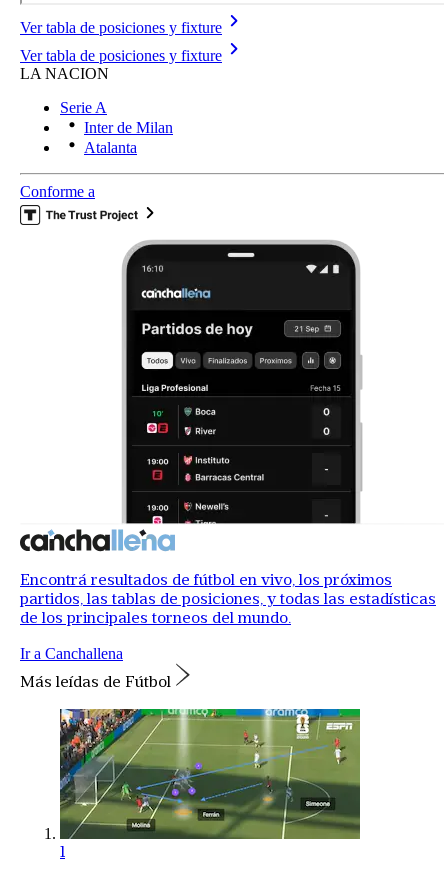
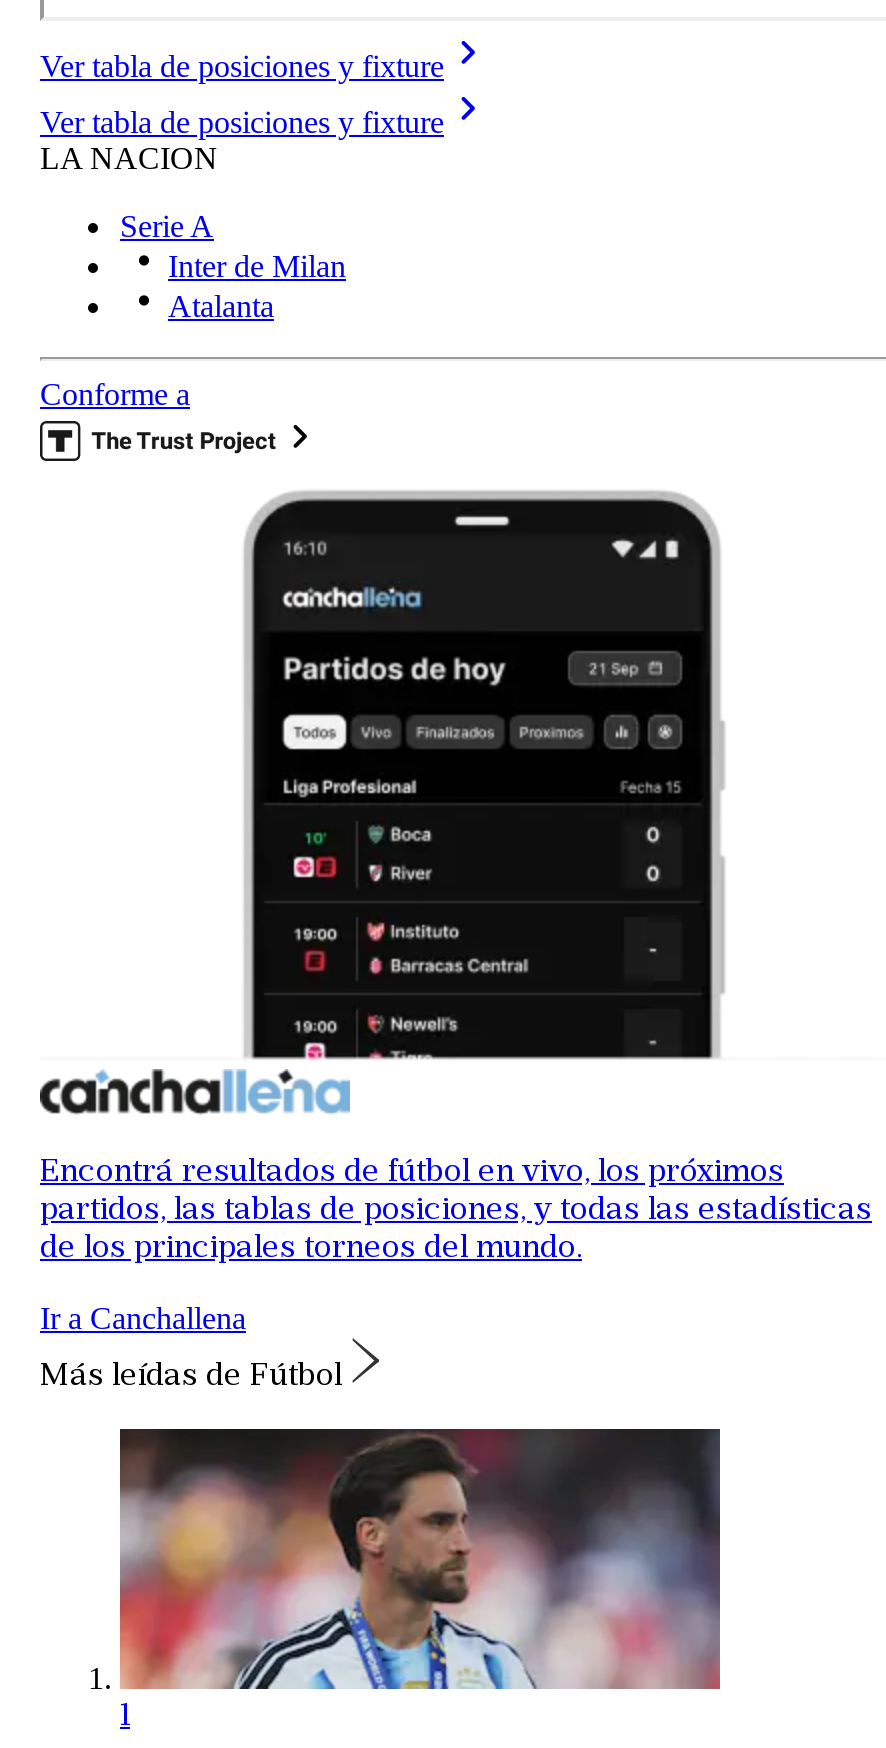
[59,708,360,840] [image] -> [118,1427,720,1691] [image]

